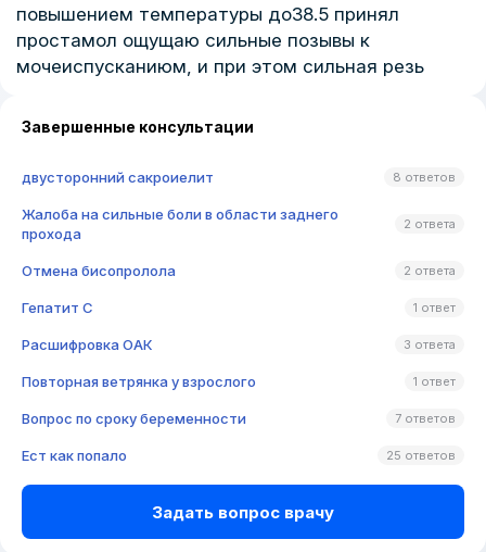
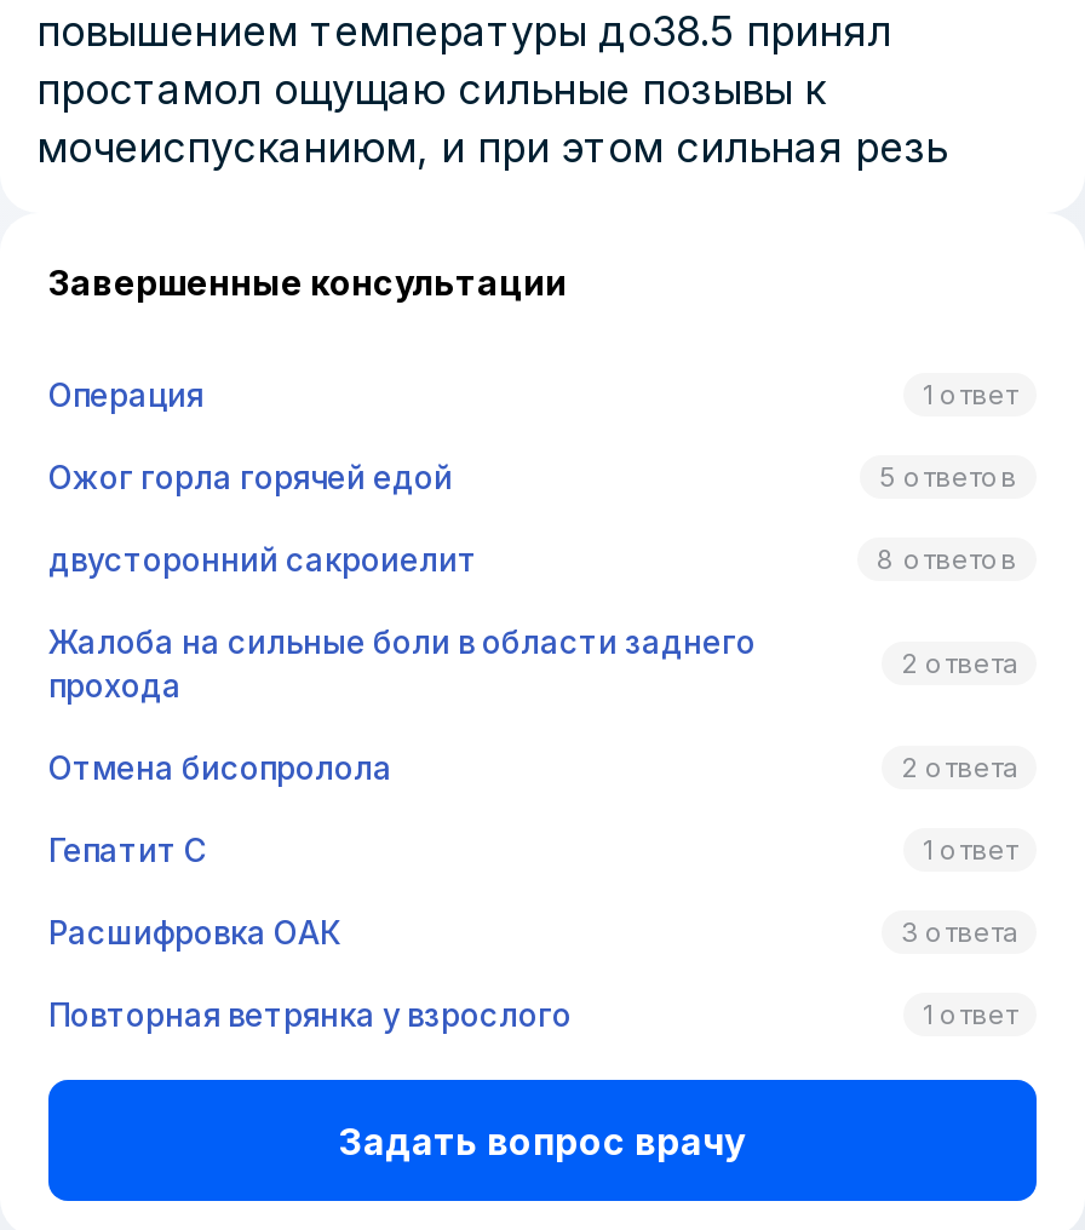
none -> [48,375,1017,496] Операция | 1 ответ | Ожог горла горячей едой | 5 ответов
moved [22,168,456,390] -> [48,540,1017,1034]: двусторонний сакроиелит | 8 ответов | Жалоба на сильные боли в области заднего | ... | Повторная ветрянка у взрослого | 1 ответ
[22,410,456,464] Вопрос по сроку беременности | 7 ответов | Ест как попало | 25 ответов -> none

